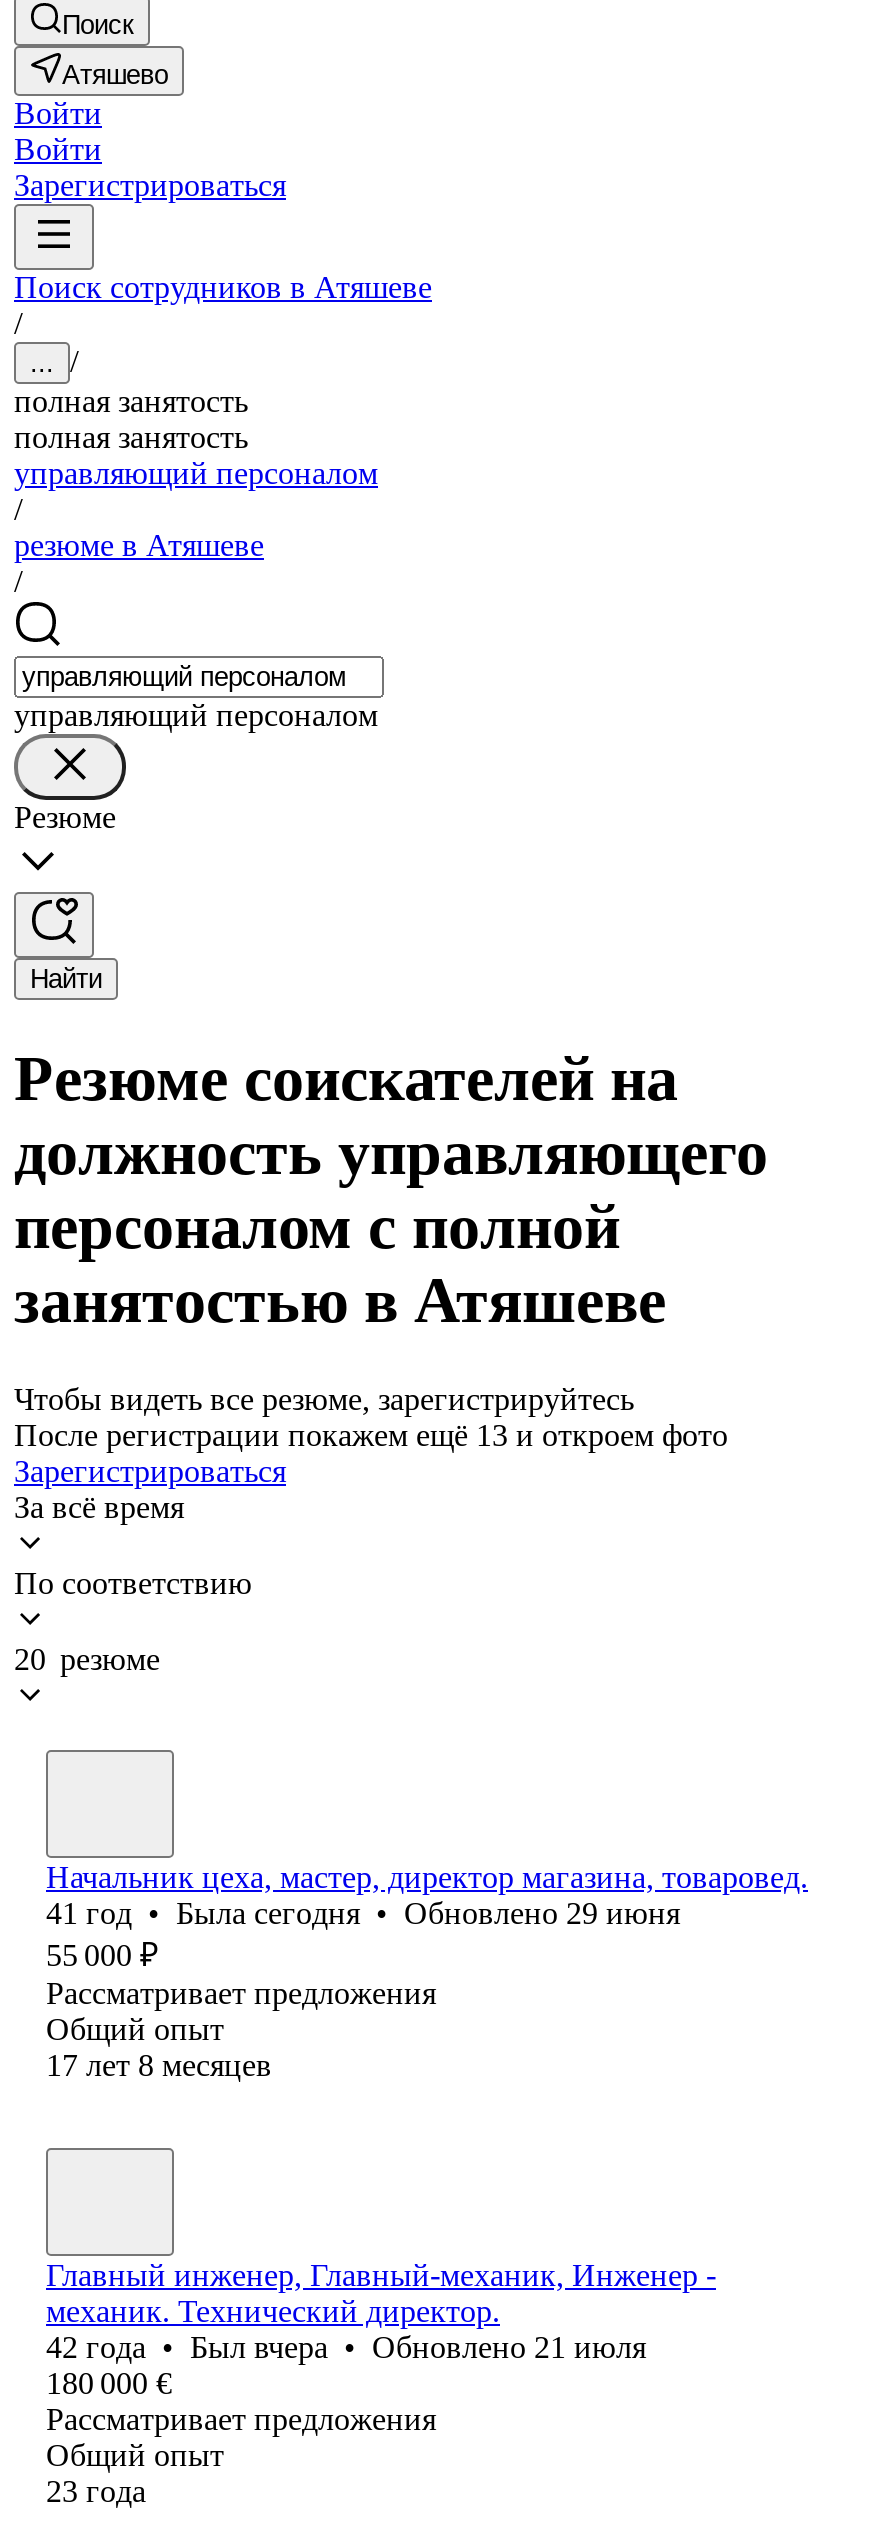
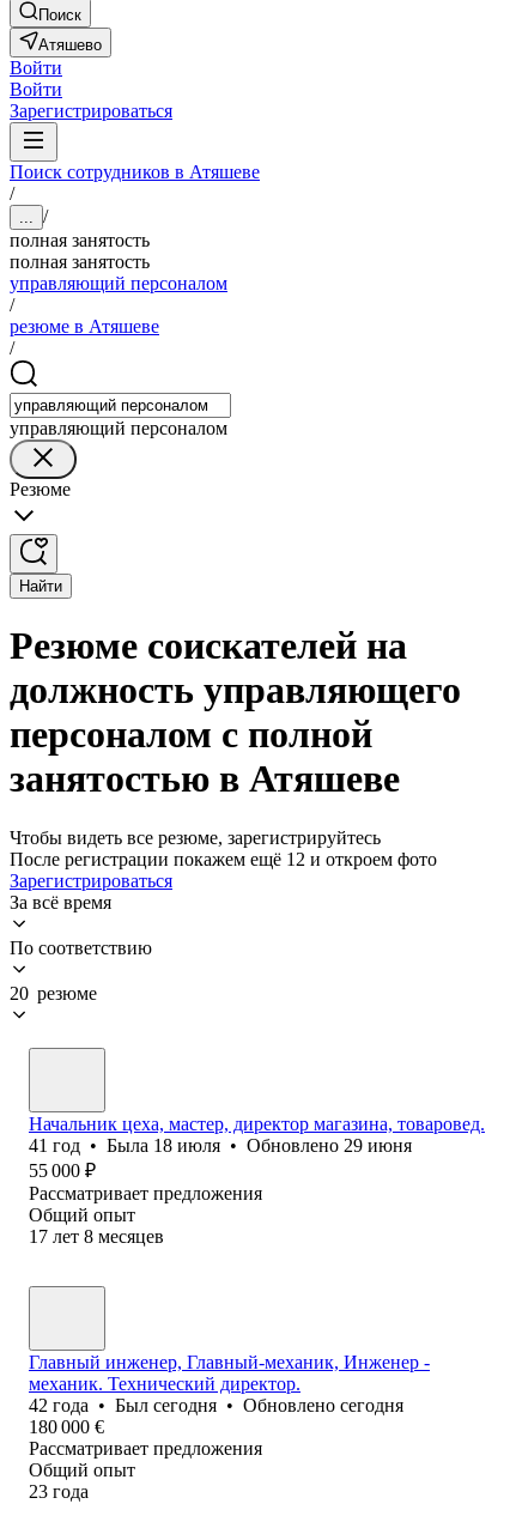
[14,1418,728,1452] После регистрации покажем ещё 13 и откроем фото -> [10,849,437,869] После регистрации покажем ещё 12 и откроем фото
[46,1896,680,1930] 41 год • Была сегодня • Обновлено 29 июня -> [29,1135,412,1155] 41 год • Была 18 июля • Обновлено 29 июня
[46,2330,646,2364] 42 года • Был вчера • Обновлено 21 июля -> [29,1395,403,1415] 42 года • Был сегодня • Обновлено сегодня

